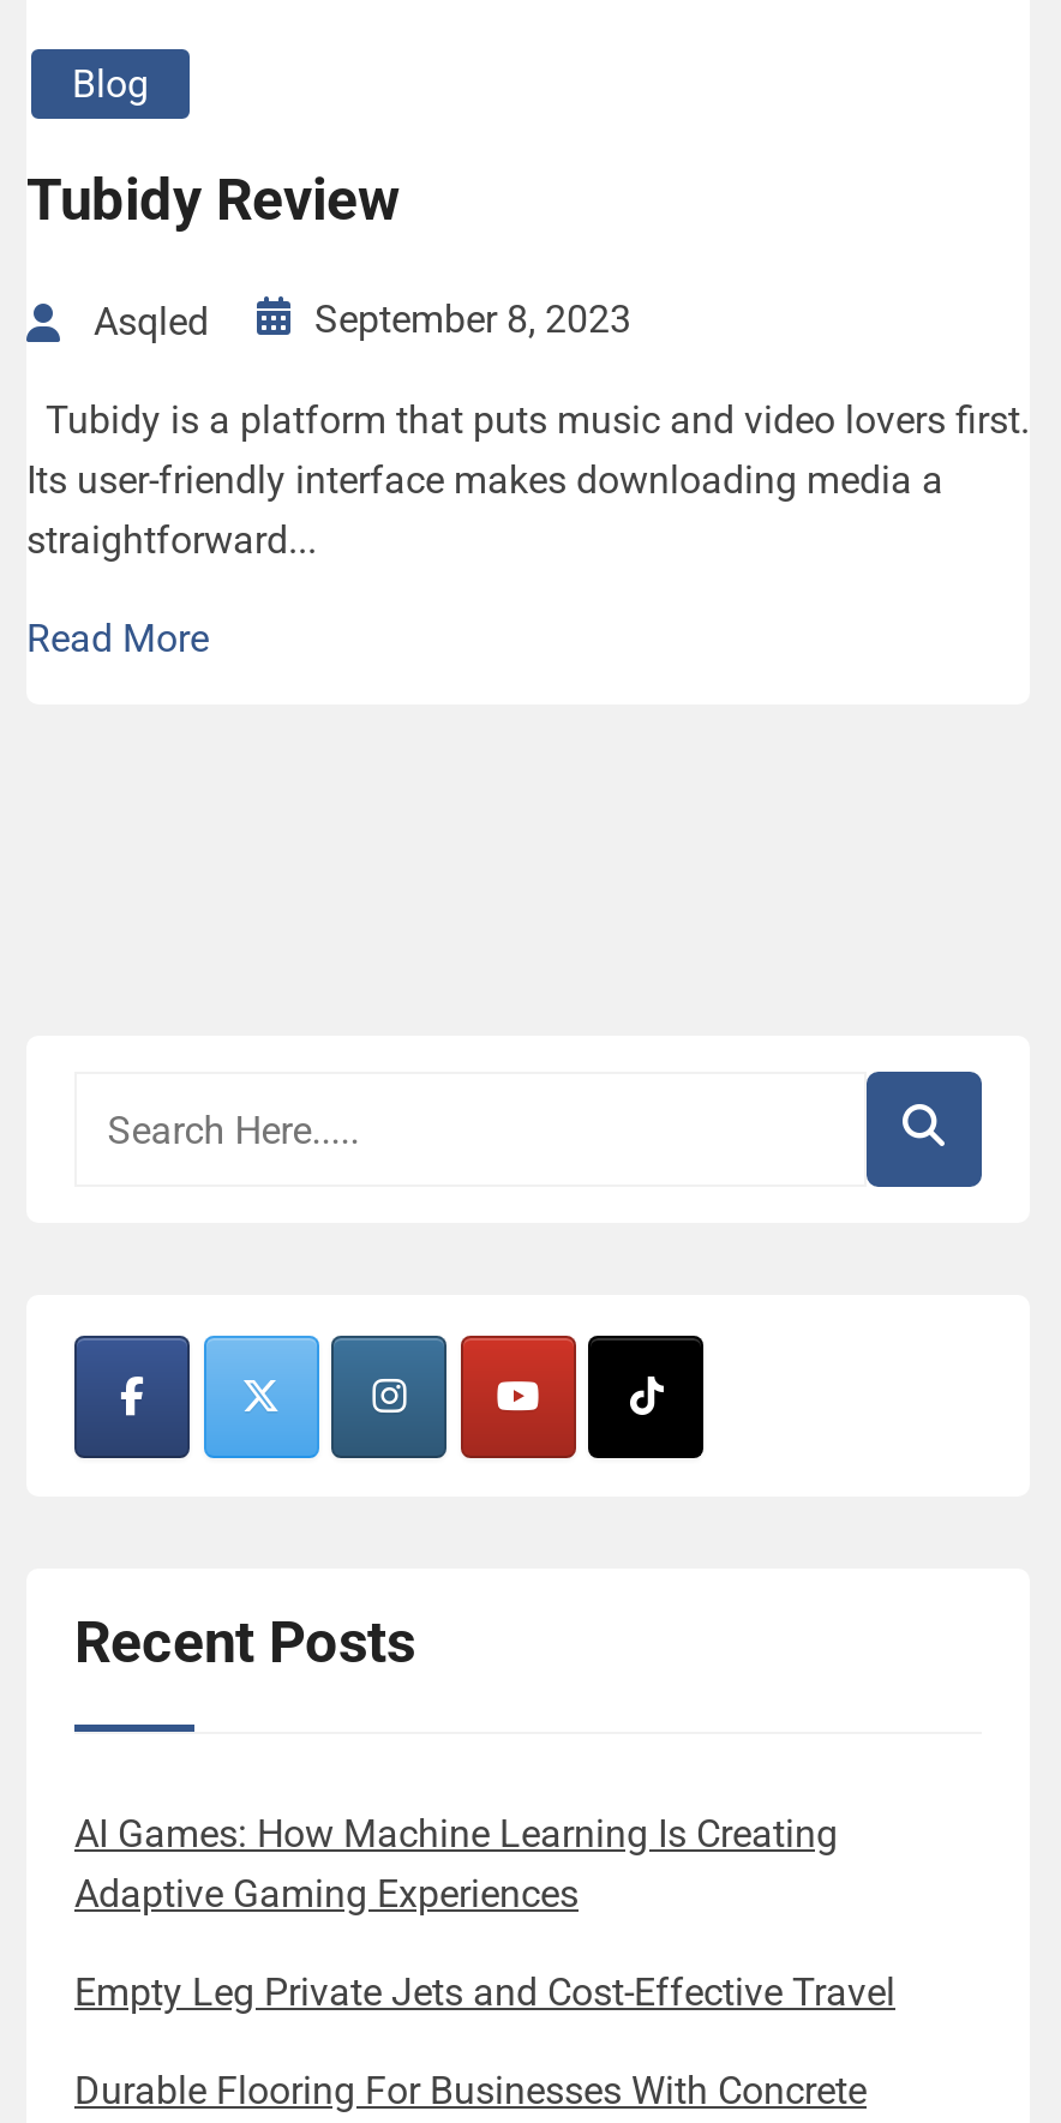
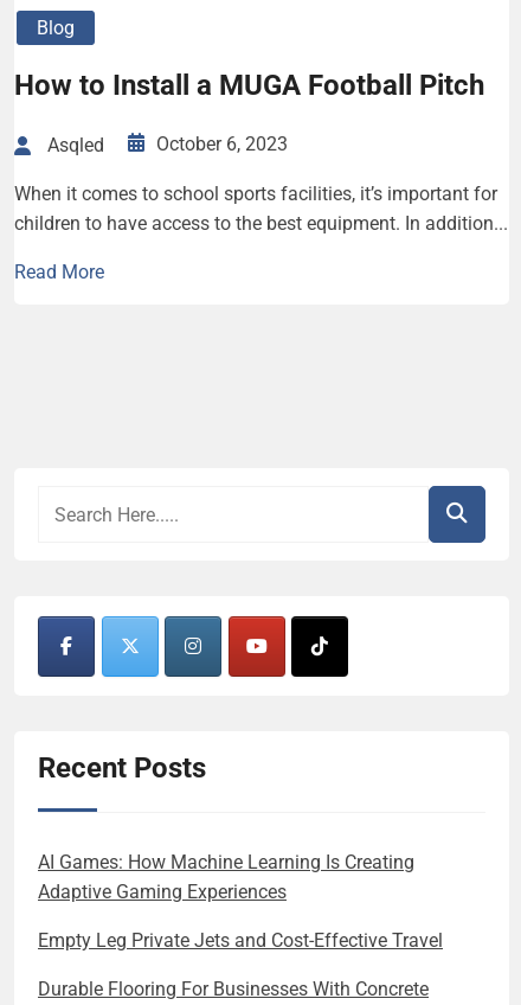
[26,166,401,233] Tubidy Review -> [14,68,484,102] How to Install a MUGA Football Pitch
[314,296,631,341] September 8, 2023 -> [156,132,288,155] October 6, 2023
[26,397,1030,563] Tubidy is a platform that puts music and video lovers first. | Its user-friendly interface makes downloading media a | straightforward... -> [14,183,508,235] When it comes to school sports facilities, it’s important for | children to have access to the best equipment. In addition...

